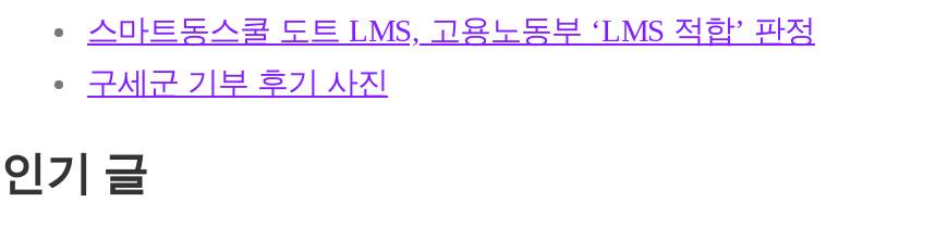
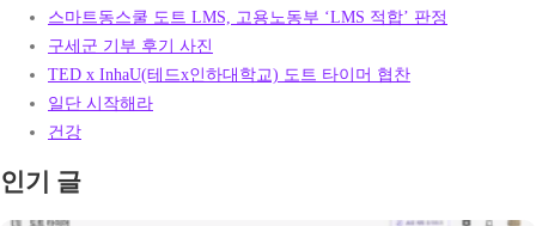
none -> [48,64,410,141] TED x InhaU(테드x인하대학교) 도트 타이머 협찬 | 일단 시작해라 | 건강

